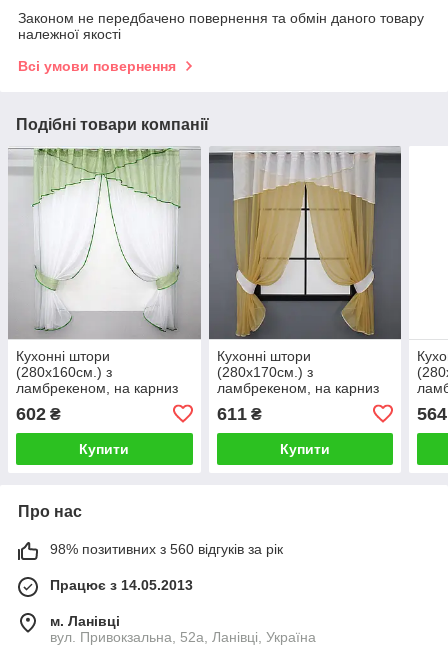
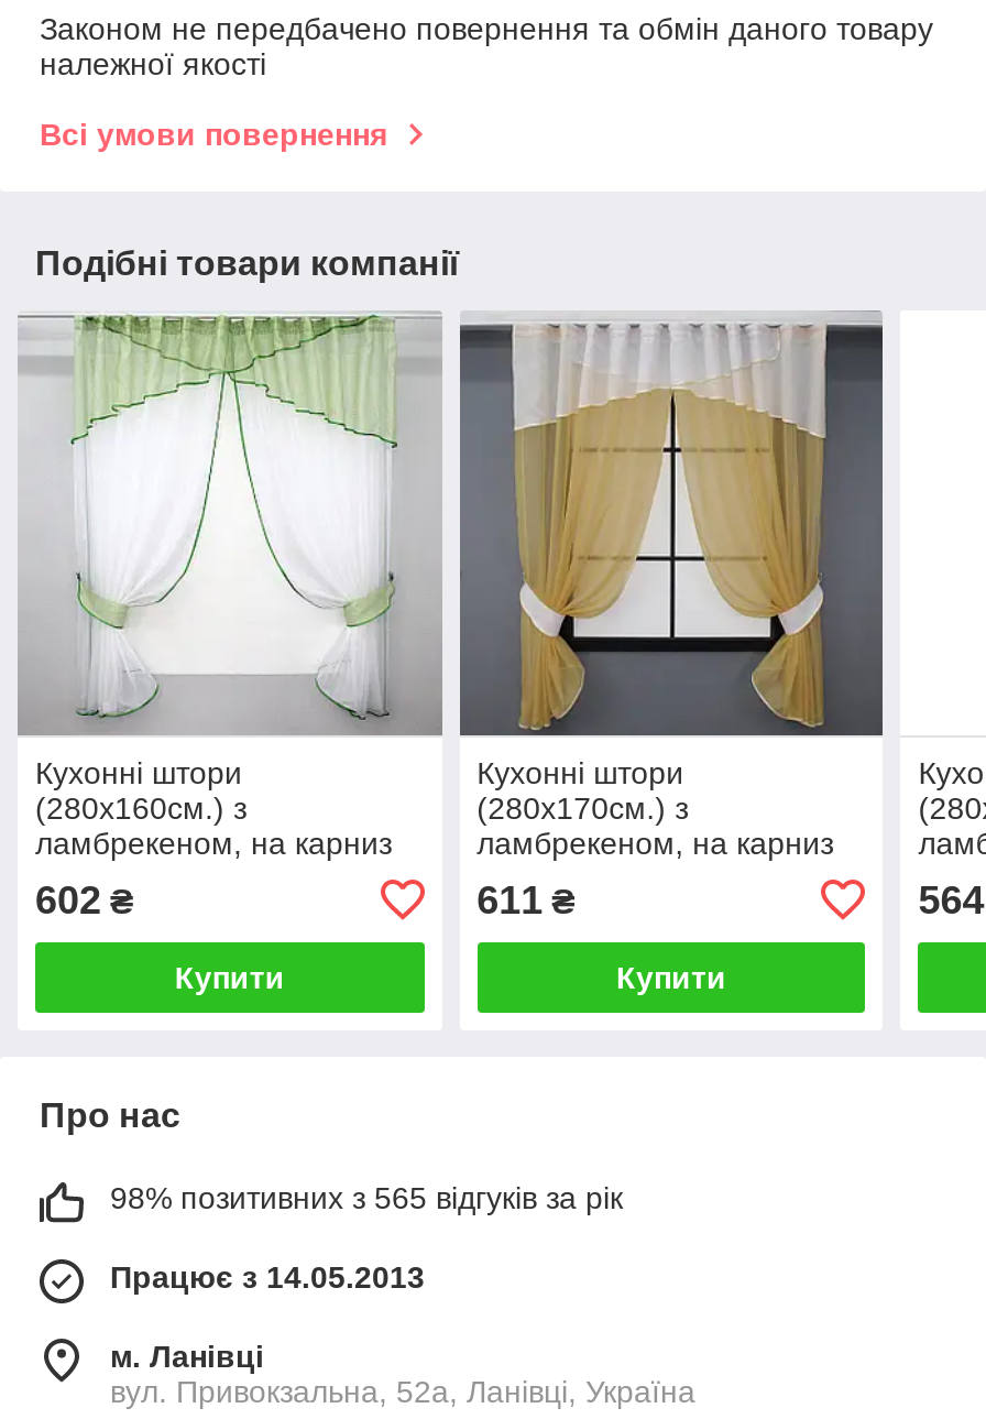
[50,541,283,557] 98% позитивних з 560 відгуків за рік -> [110,1180,623,1215] 98% позитивних з 565 відгуків за рік

